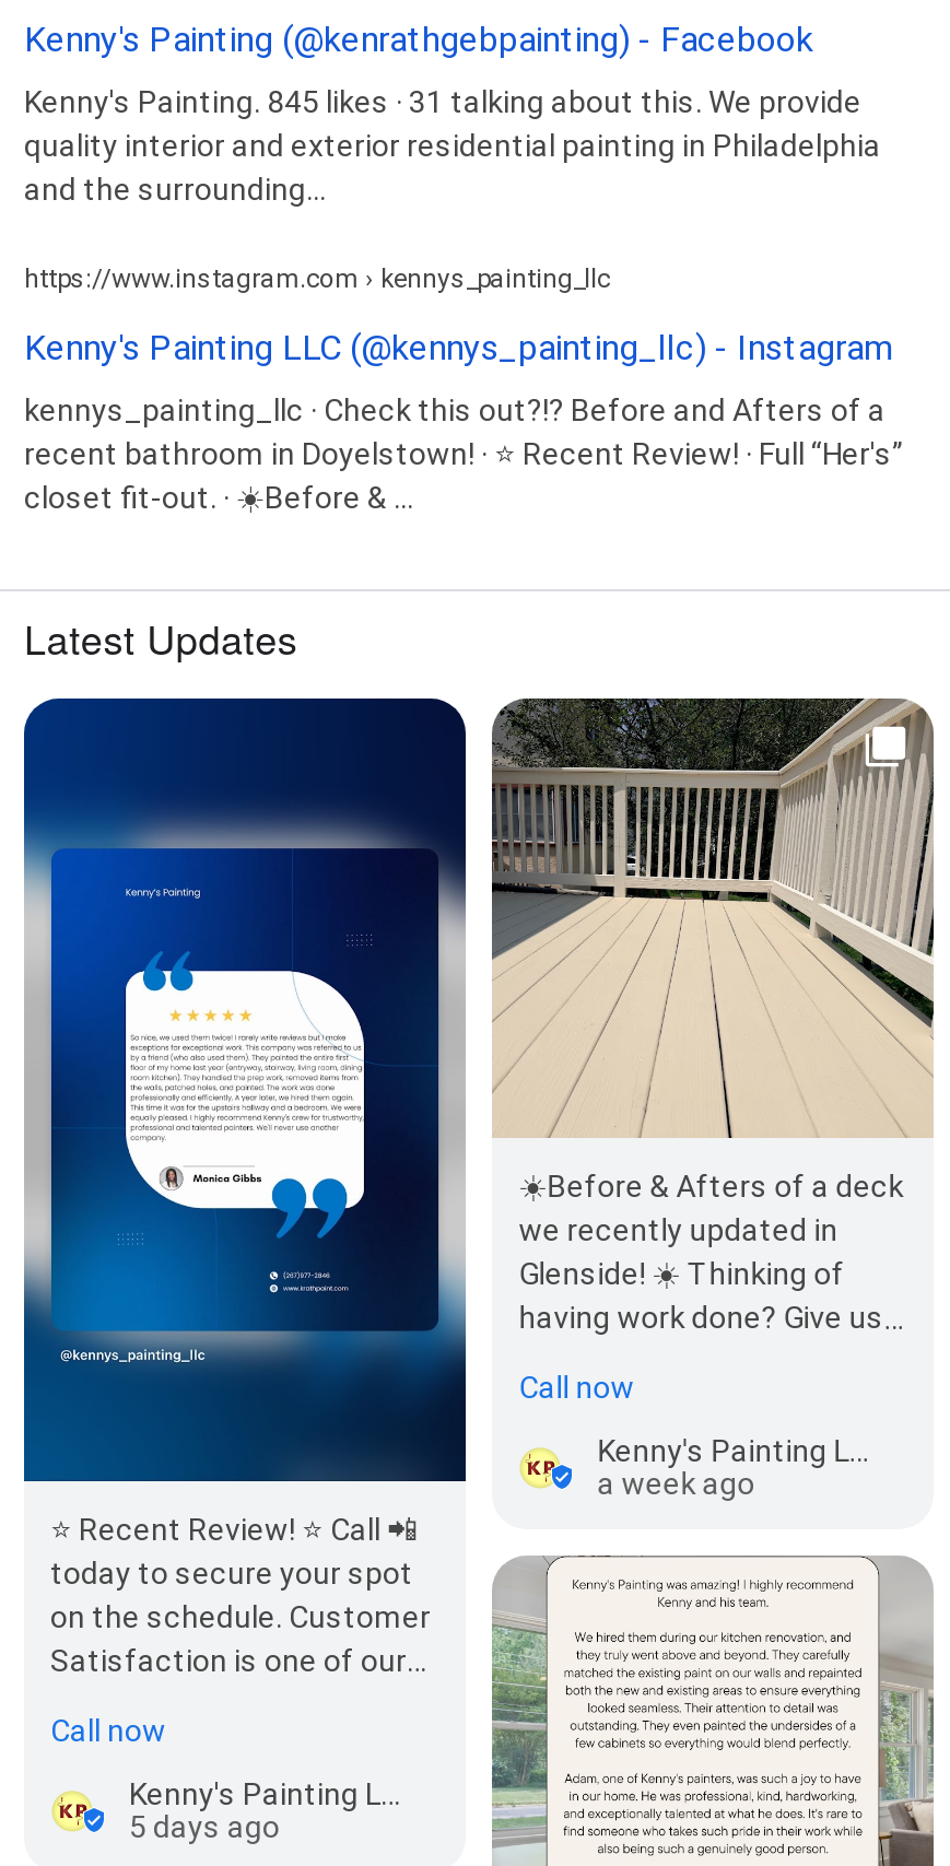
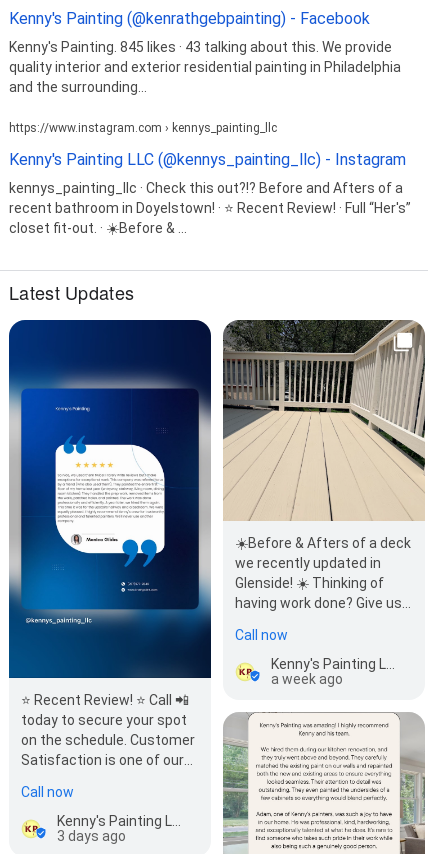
[24,84,861,118] Kenny's Painting. 845 likes · 31 talking about this. We provide -> [9,39,392,55] Kenny's Painting. 845 likes · 43 talking about this. We provide
[129,1810,280,1845] 5 days ago -> [57,828,126,844] 3 days ago

